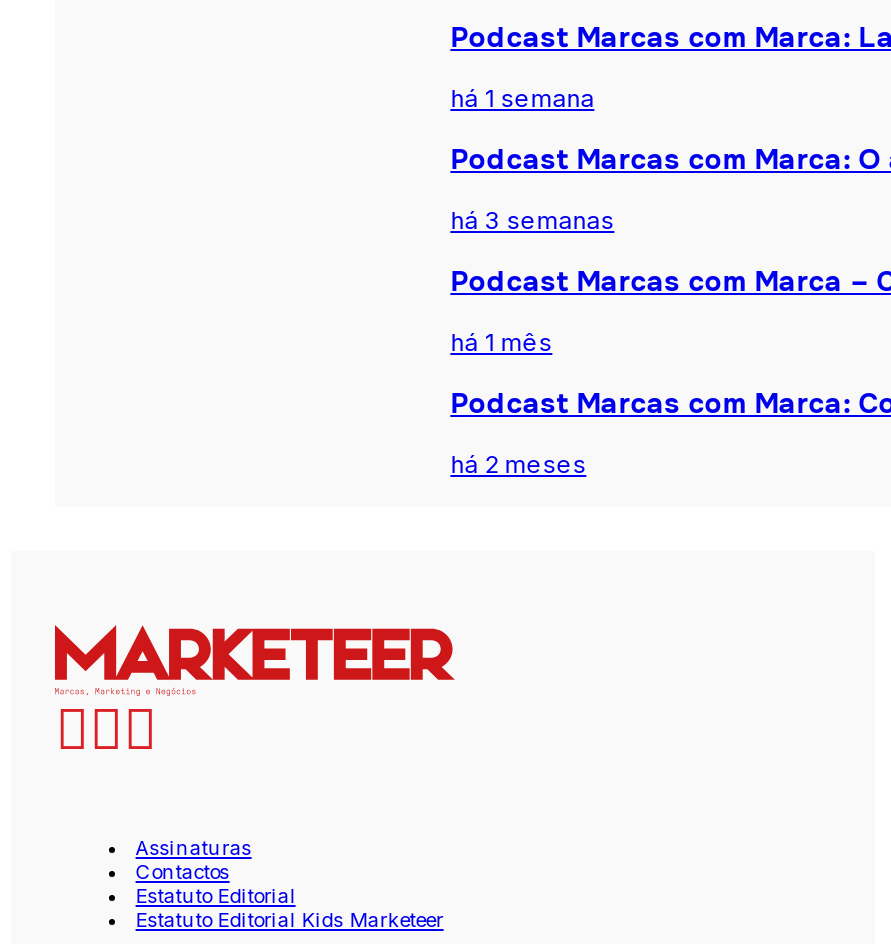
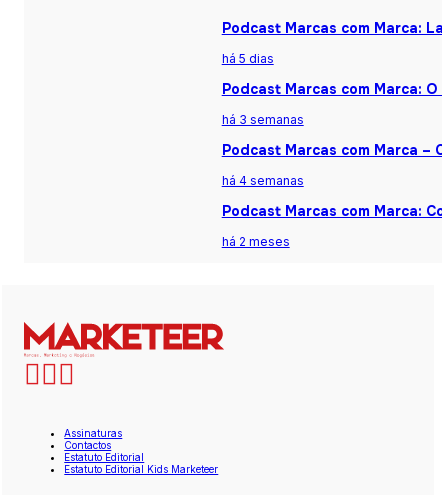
[450,83,594,113] há 1 semana -> [222,51,274,66] há 5 dias
[450,327,552,357] há 1 mês -> [222,173,304,188] há 4 semanas

